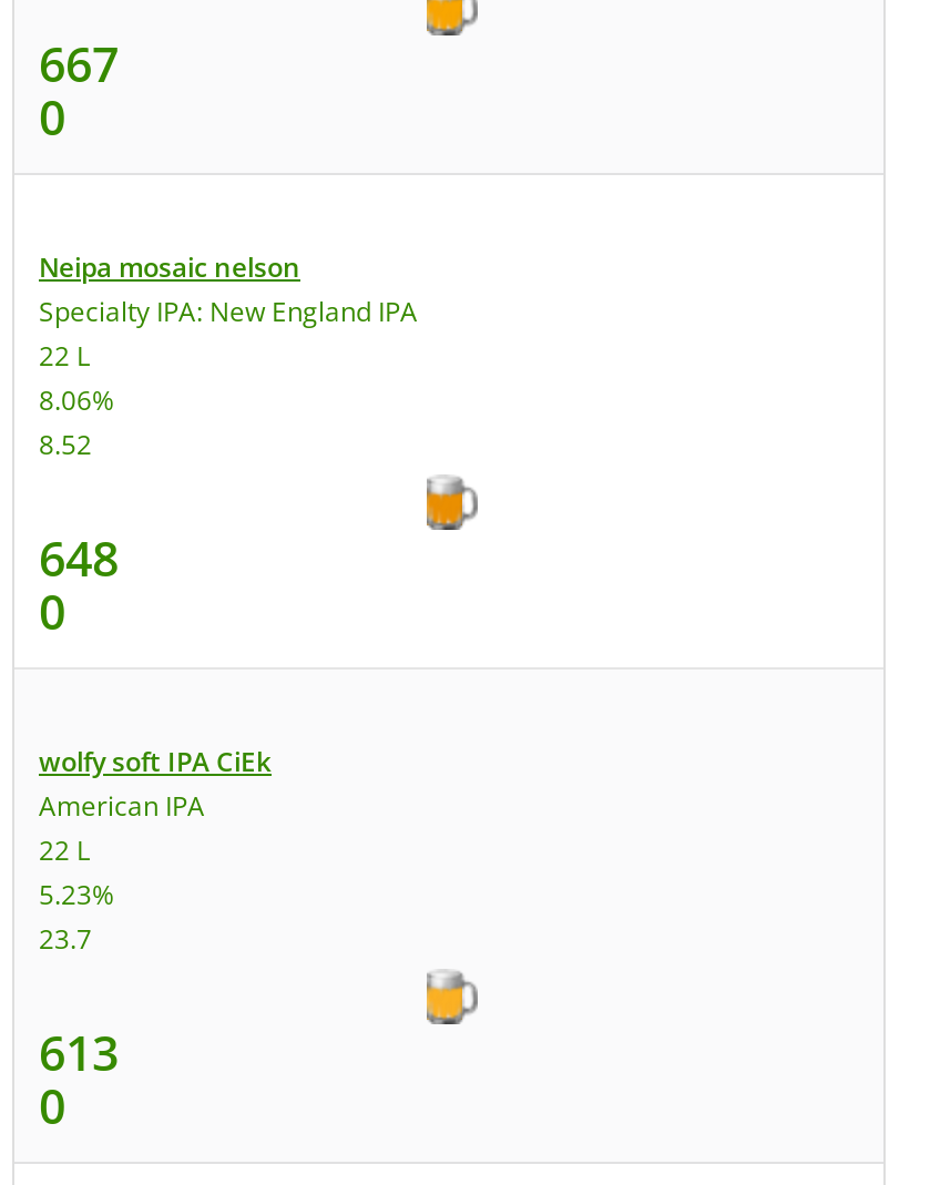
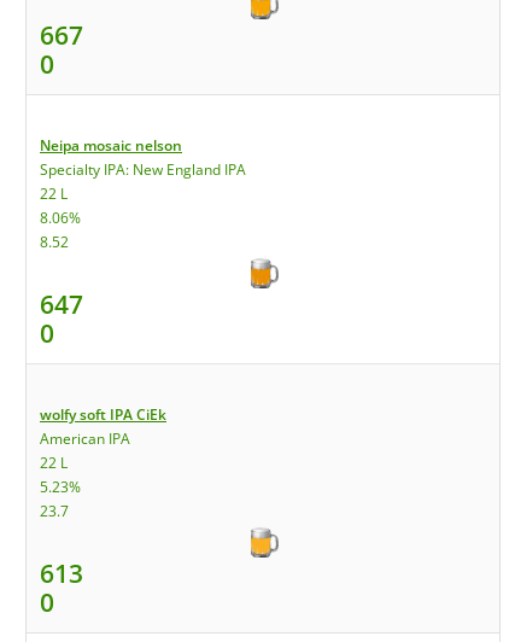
[39,525,119,590] 648 -> [40,286,83,321] 647

